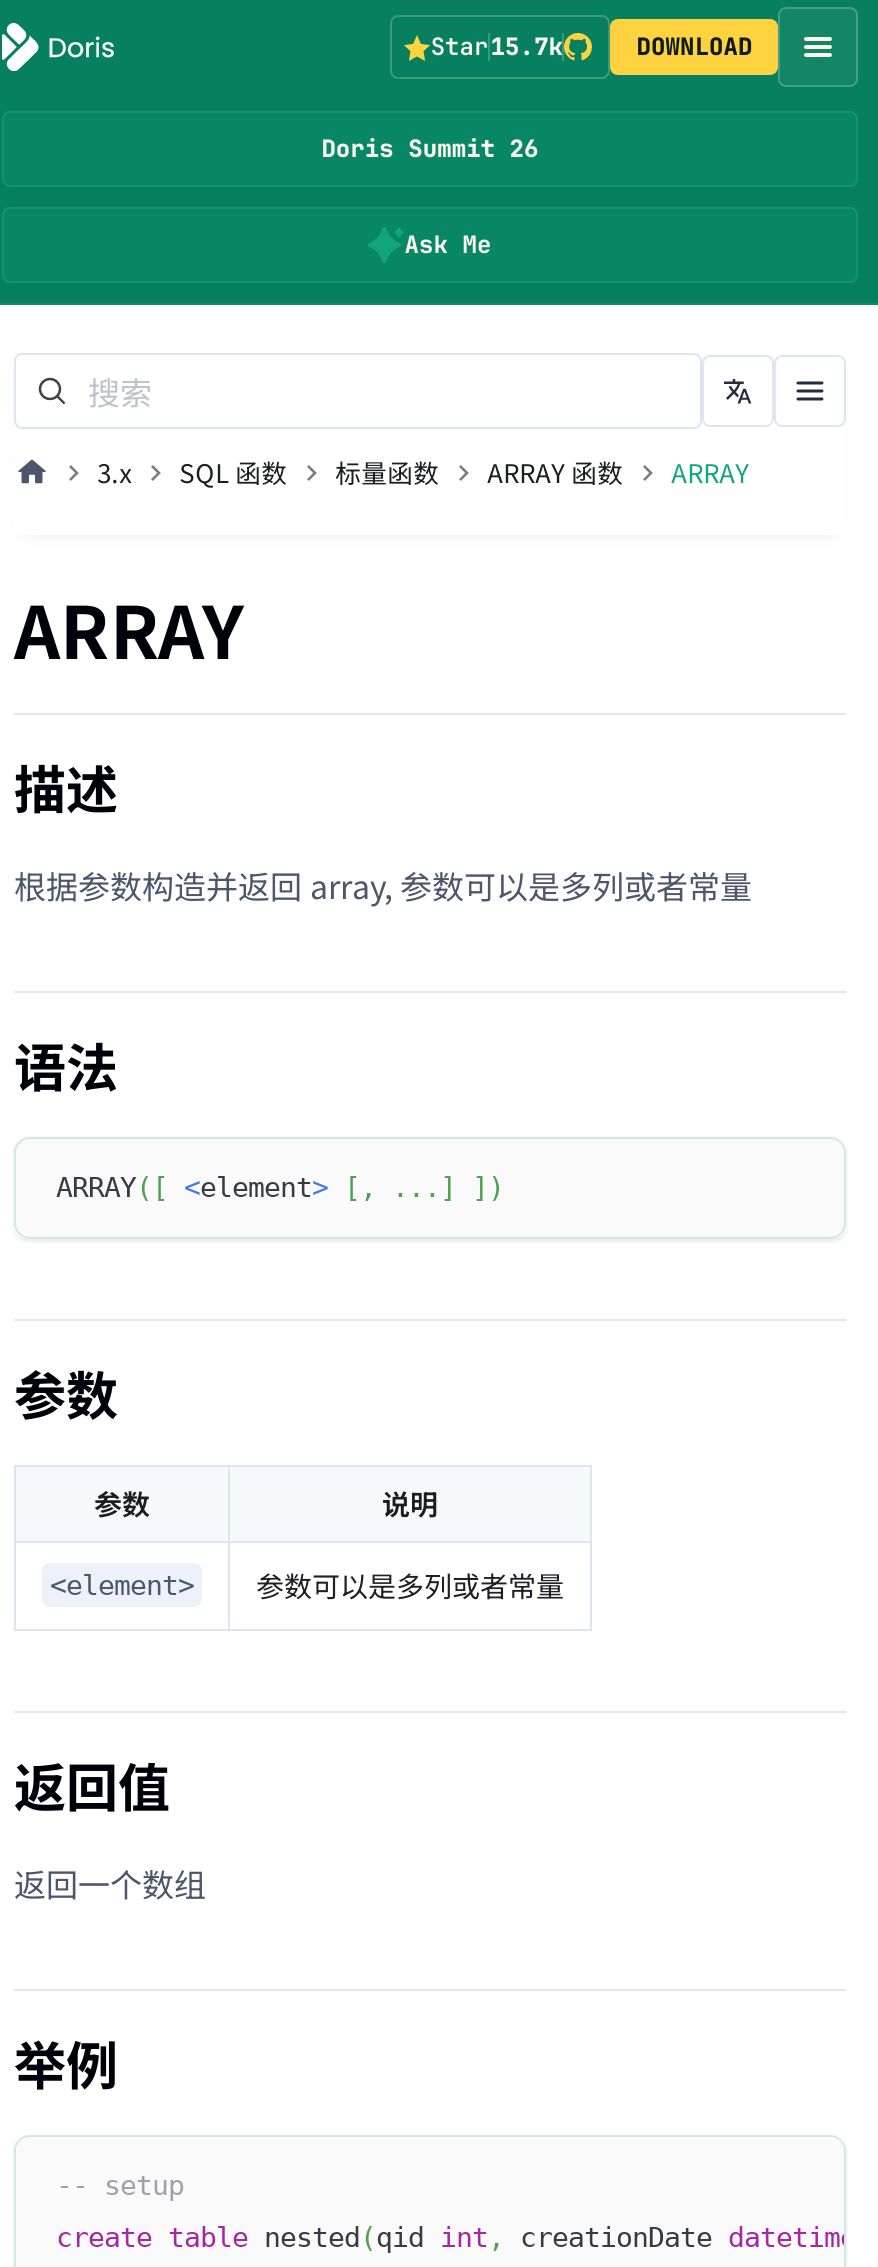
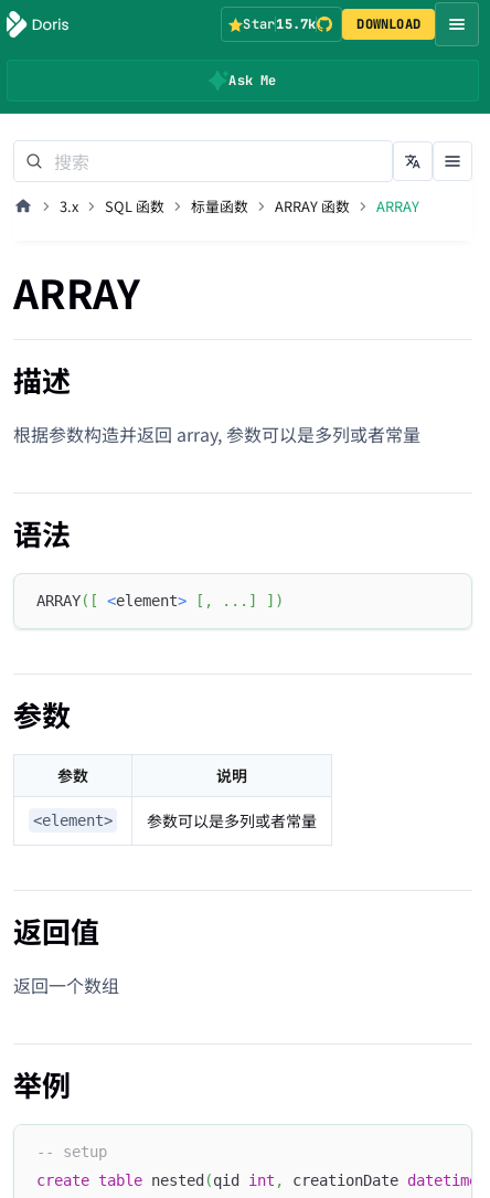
[321,133,539,165] Doris Summit 26 -> none

